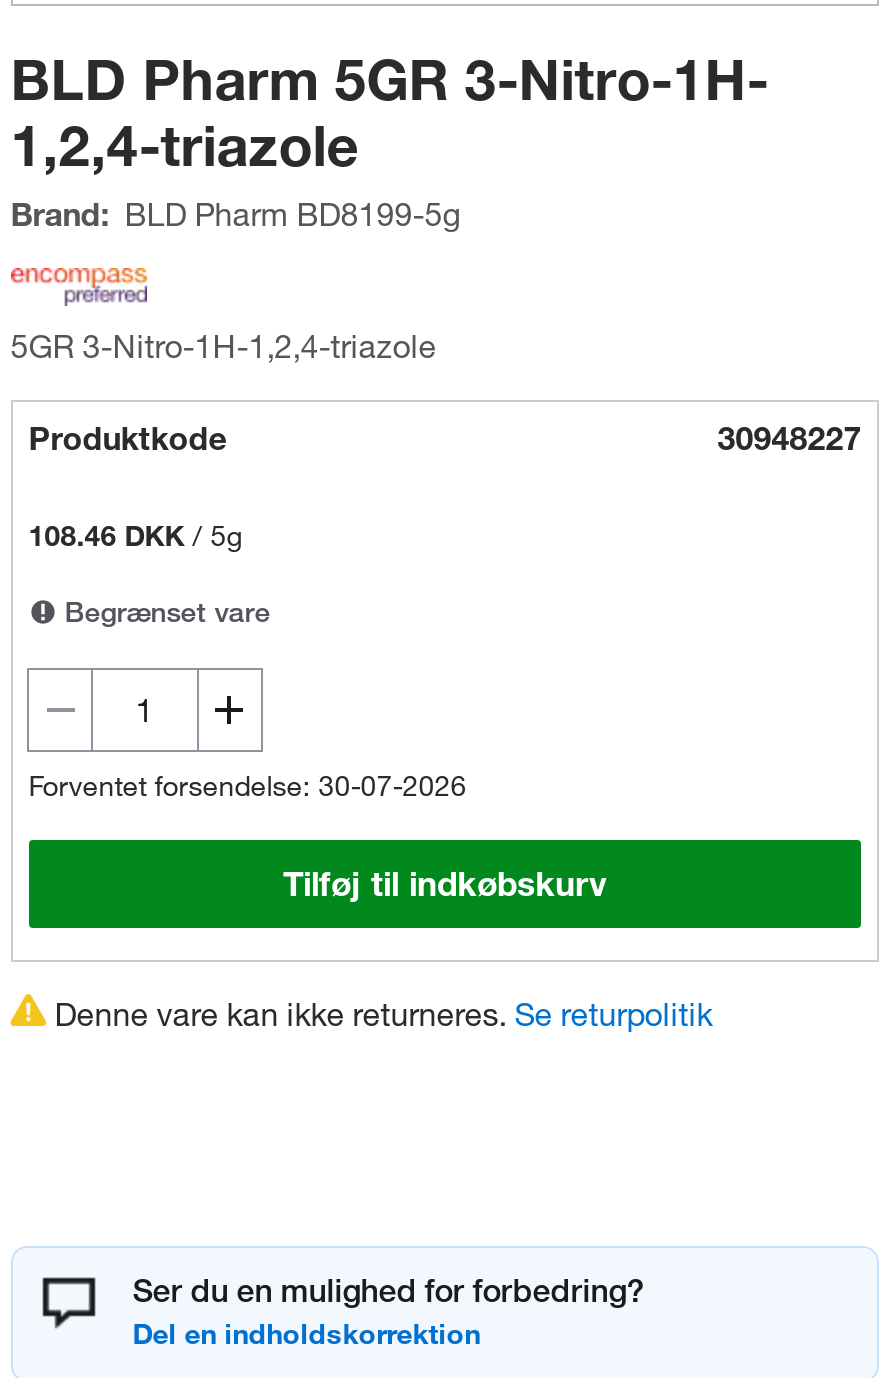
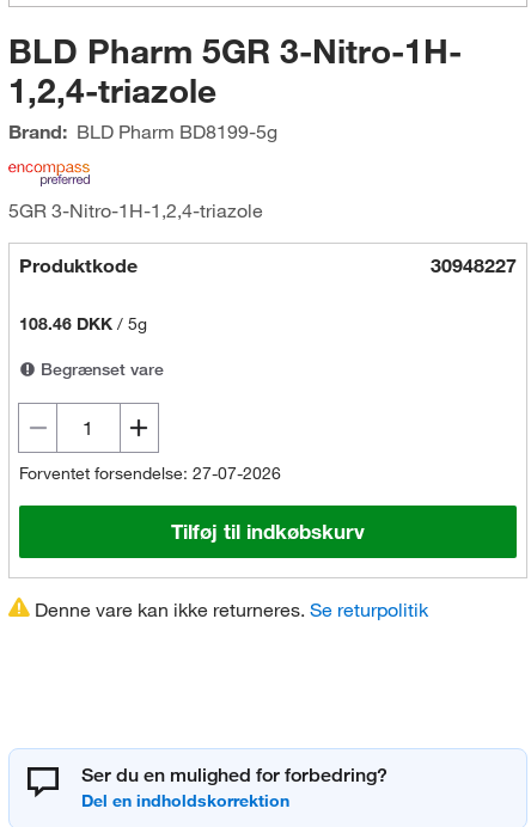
[28,768,466,804] Forventet forsendelse: 30-07-2026 -> [19,462,281,484] Forventet forsendelse: 27-07-2026

